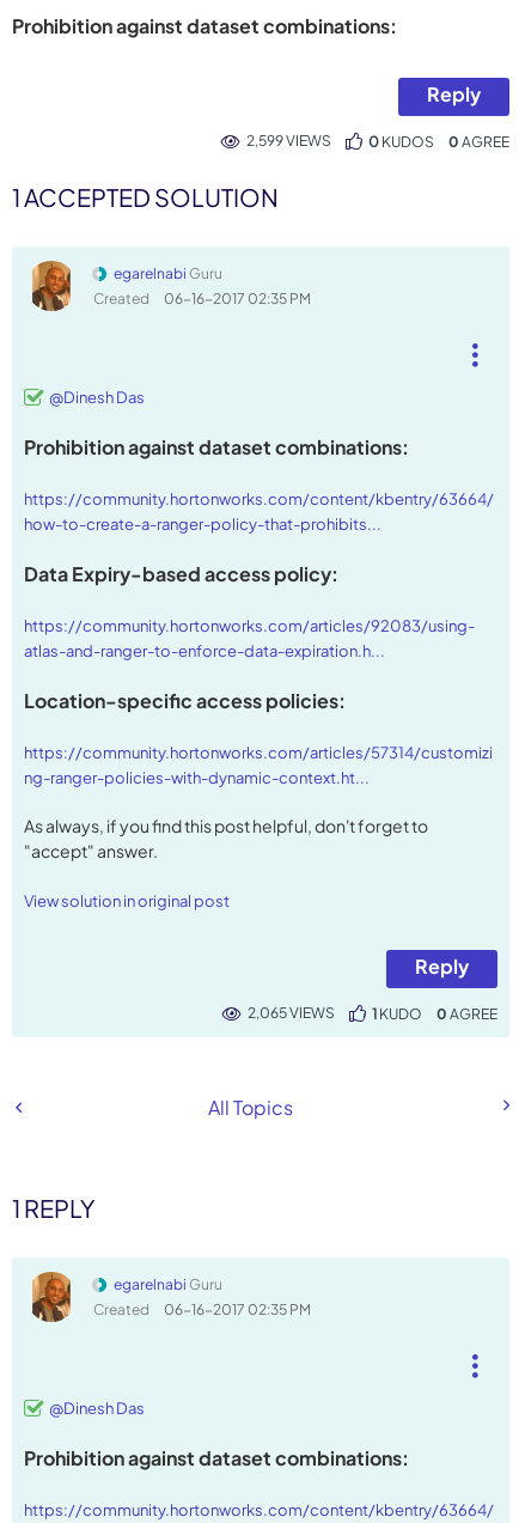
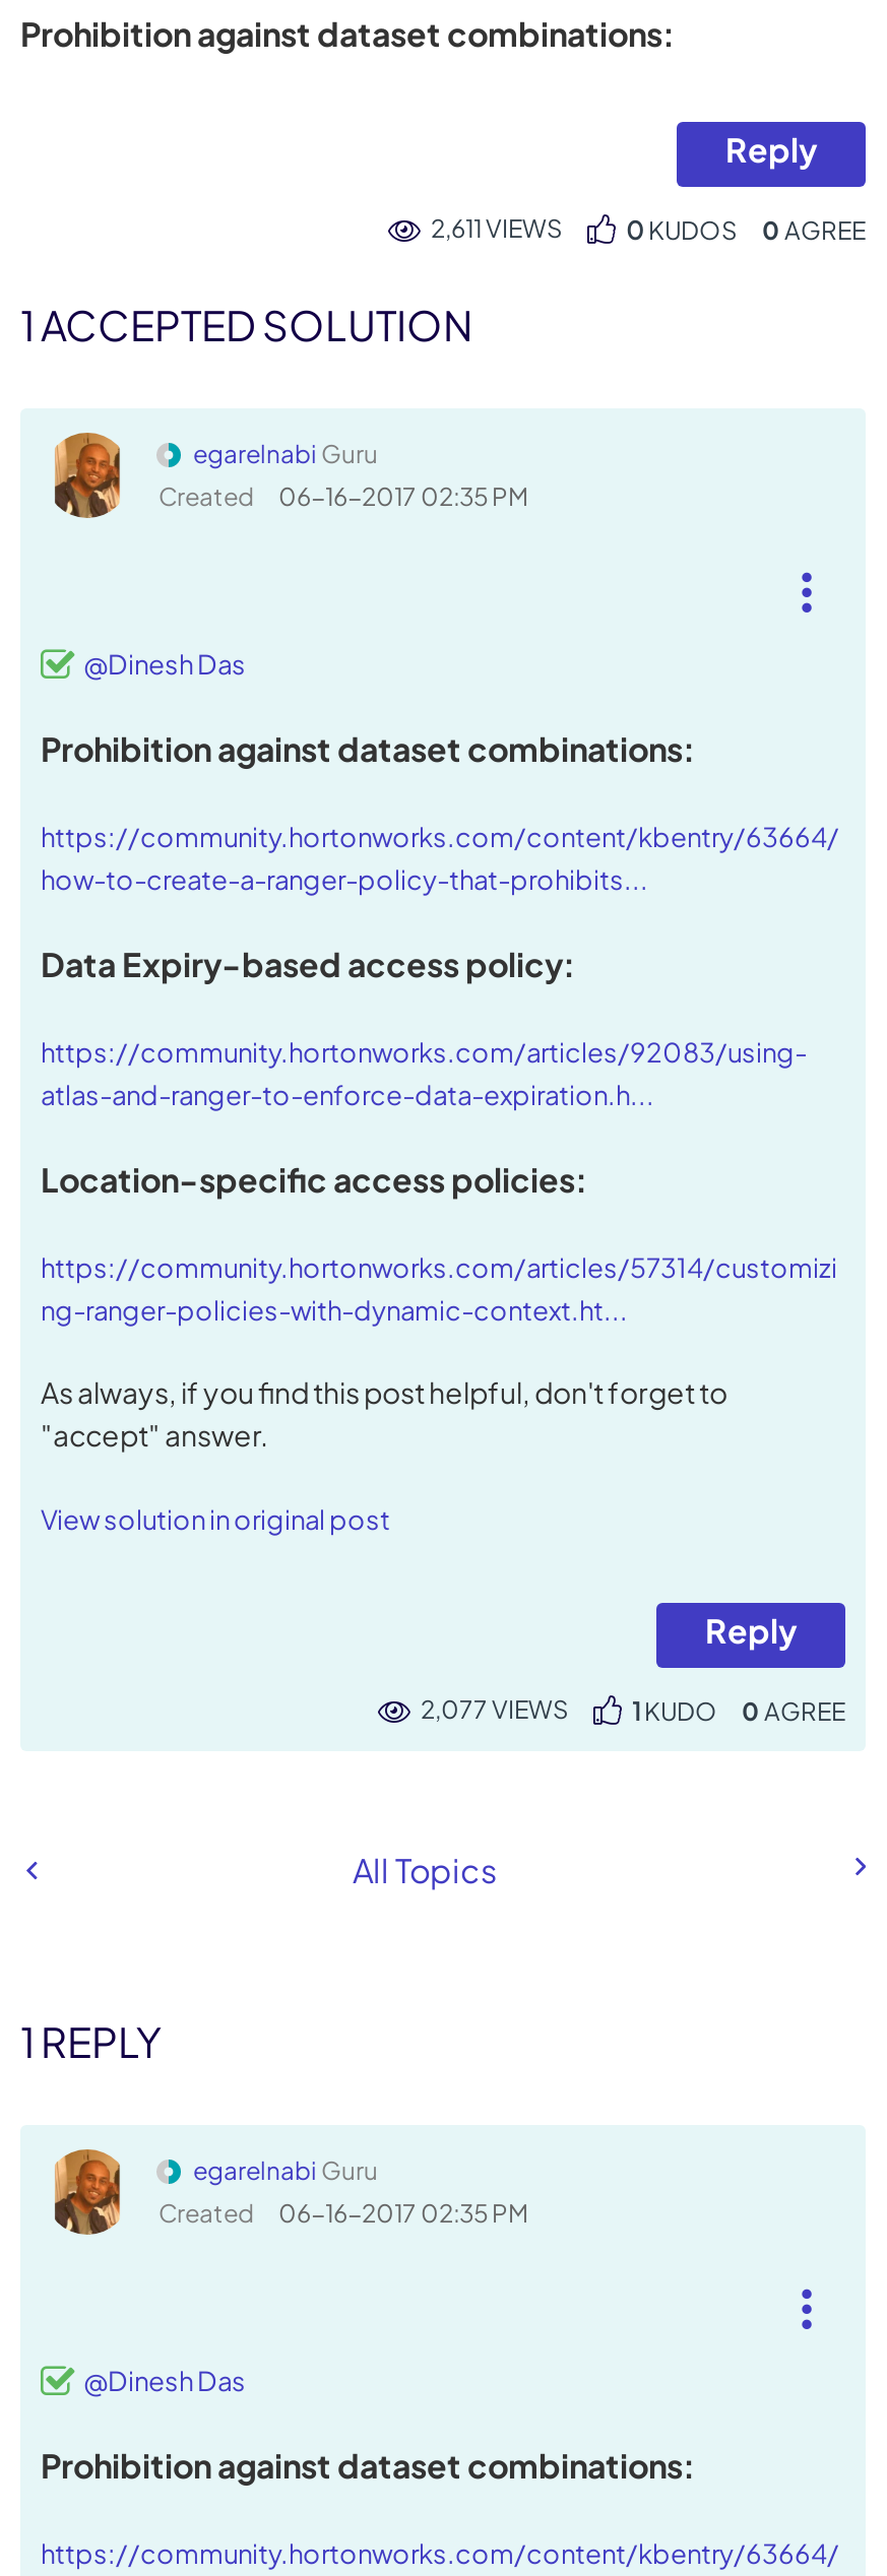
[246,132,331,150] 2,599 VIEWS -> [431,213,563,244] 2,611 VIEWS
[248,1004,335,1022] 2,065 VIEWS -> [421,1694,569,1725] 2,077 VIEWS

